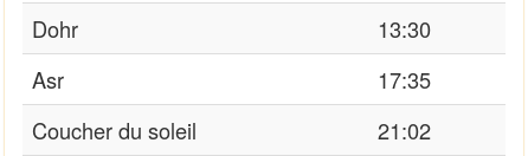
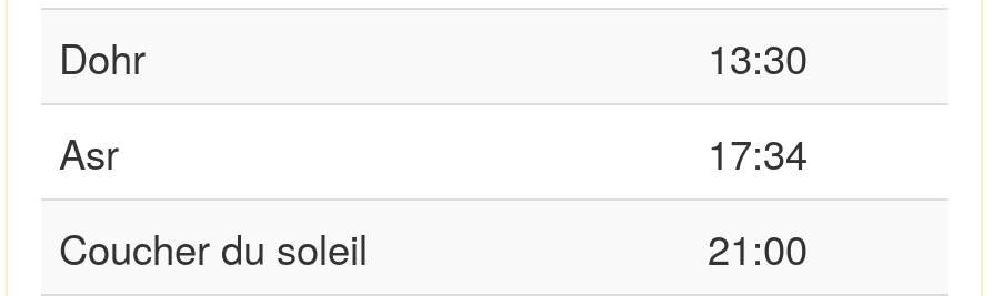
[378,63,431,94] 17:35 -> [708,122,808,180] 17:34
[378,114,431,145] 21:02 -> [708,218,808,275] 21:00

